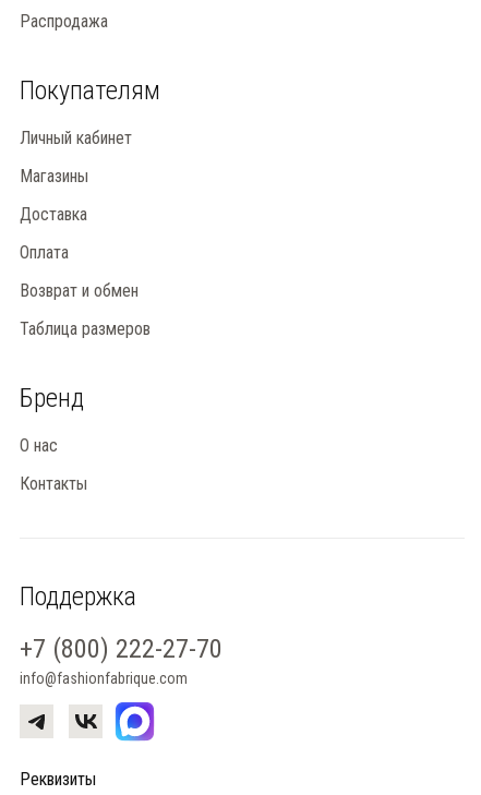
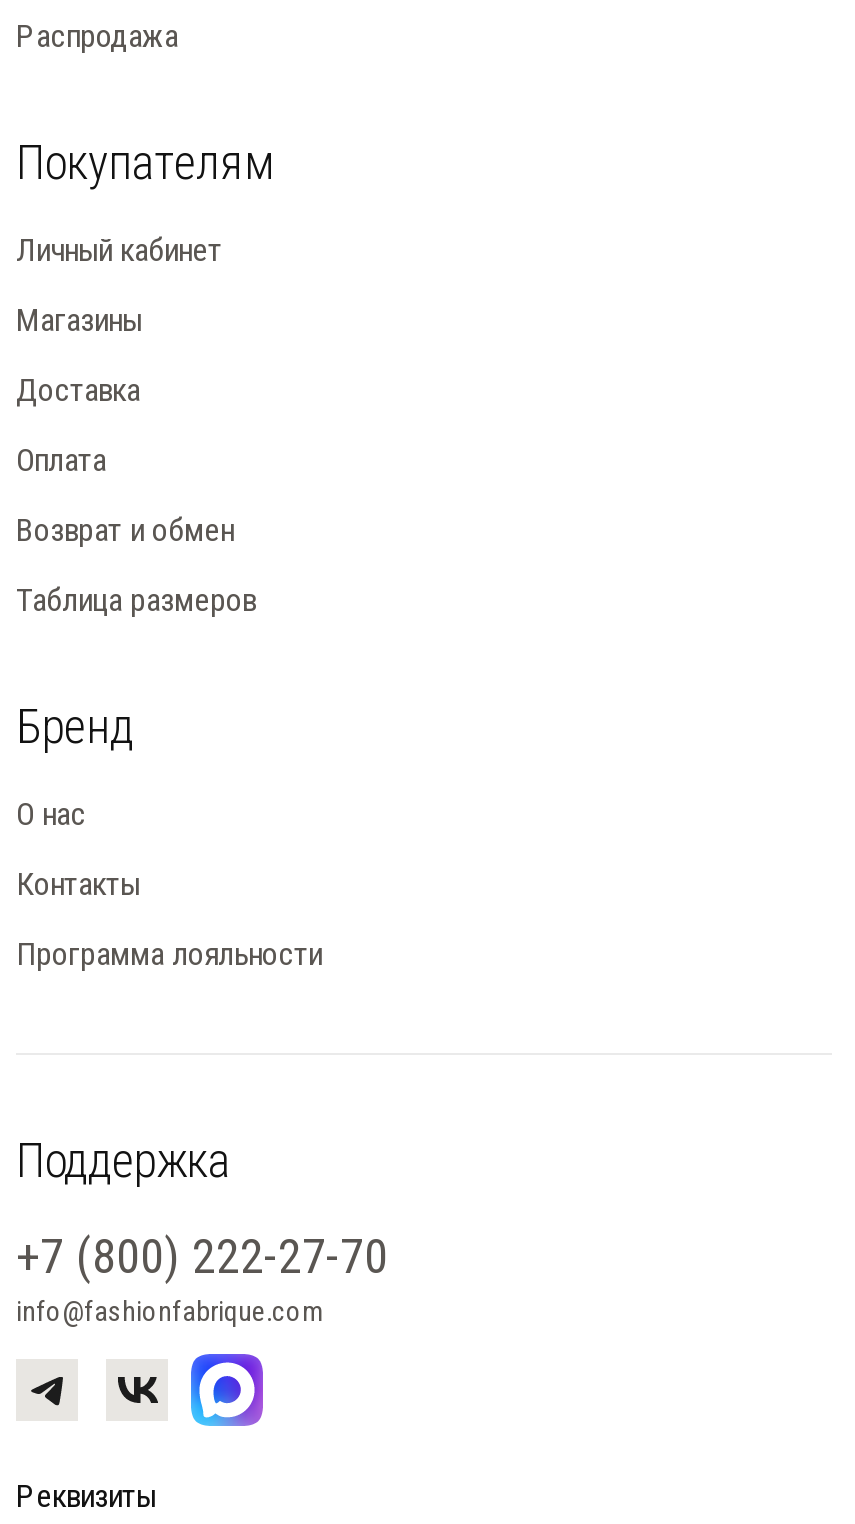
none -> [16,935,322,973] Программа лояльности

